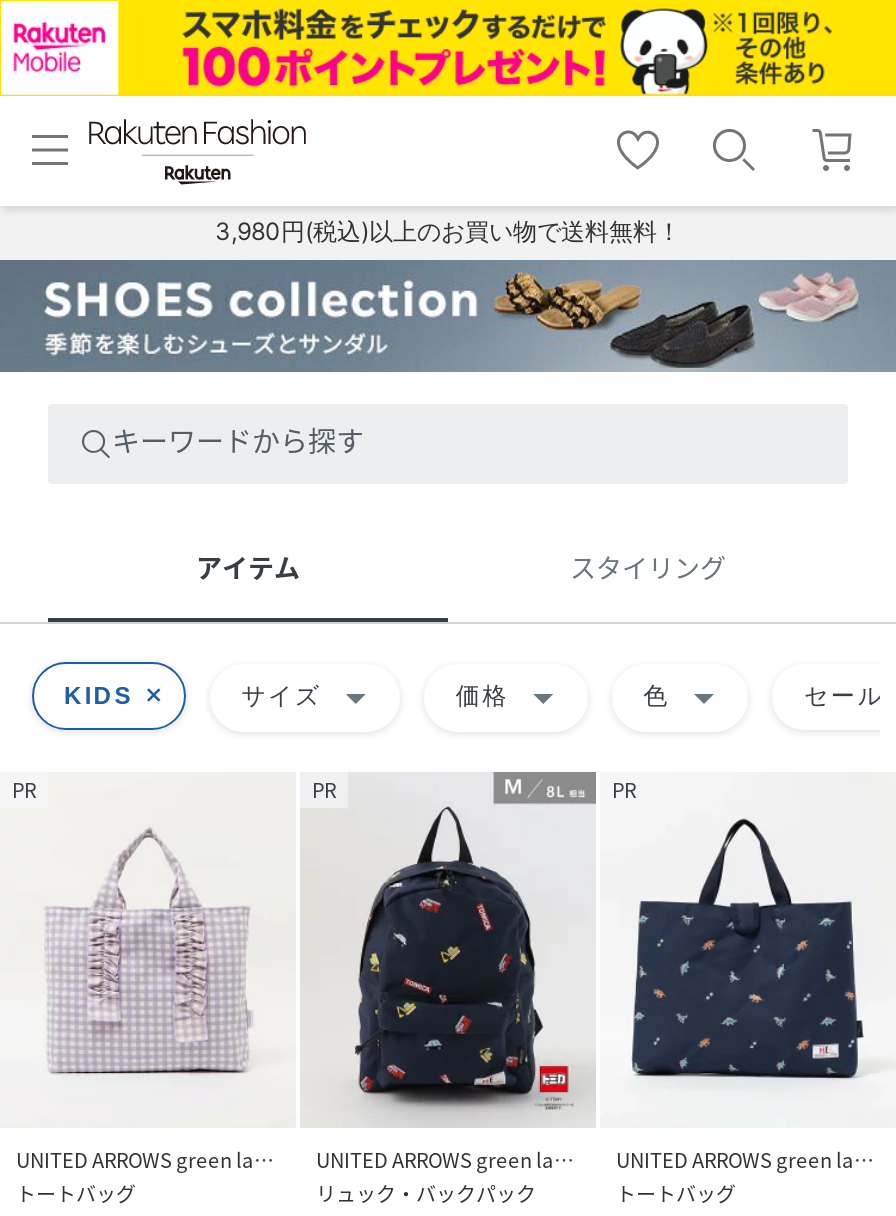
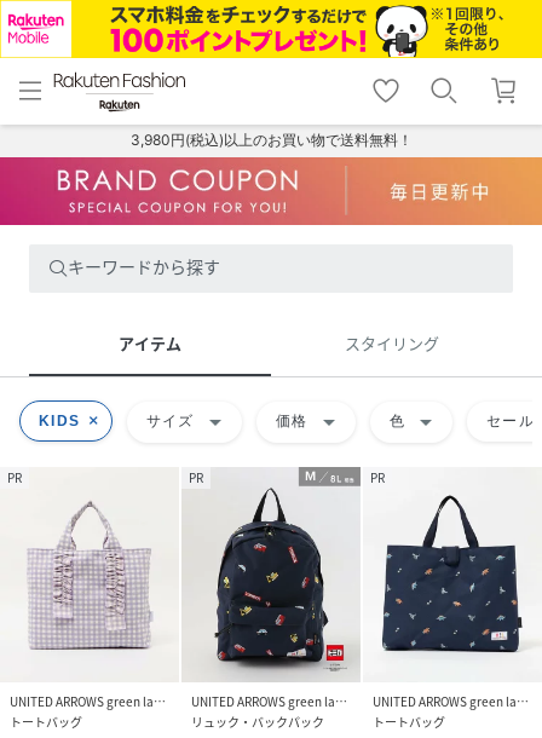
[6,258,890,372] [image] -> [4,156,538,225] [image]

